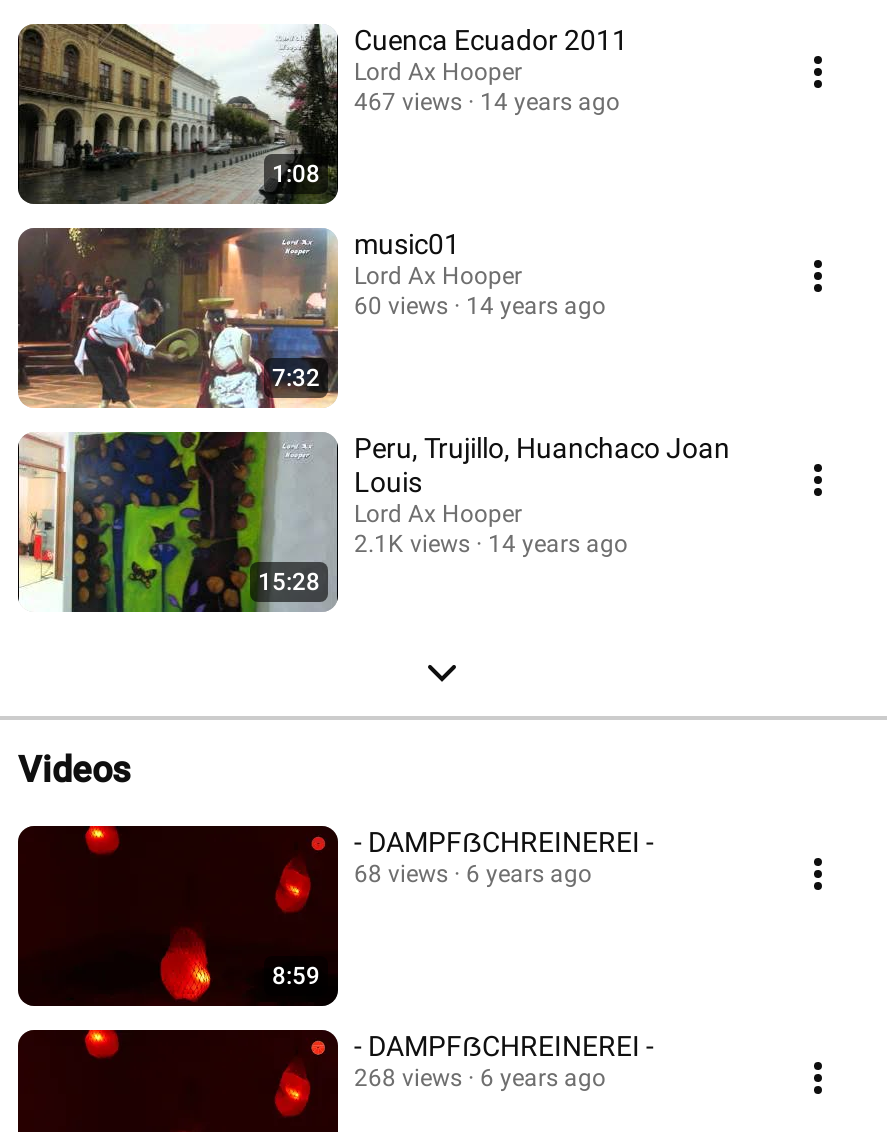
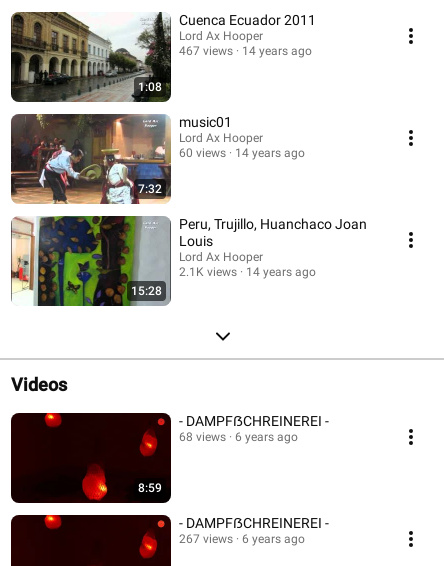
[354,1063,606,1091] 268 views 6 years ago -> [179,531,305,545] 267 views 6 years ago

